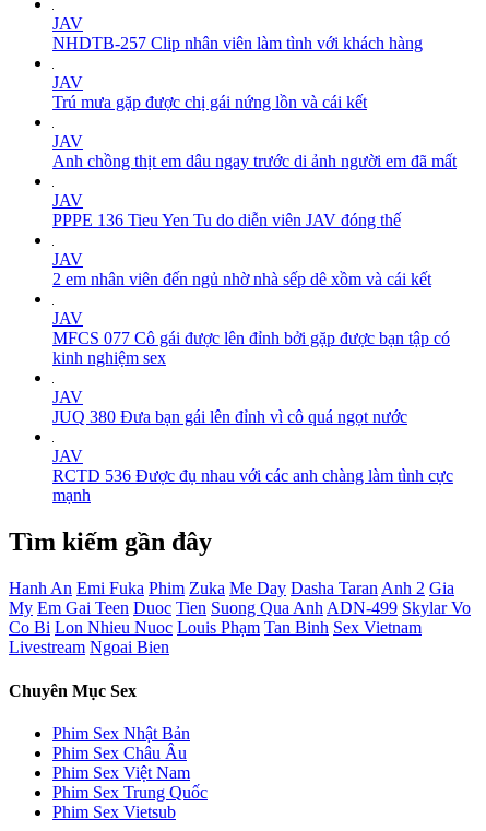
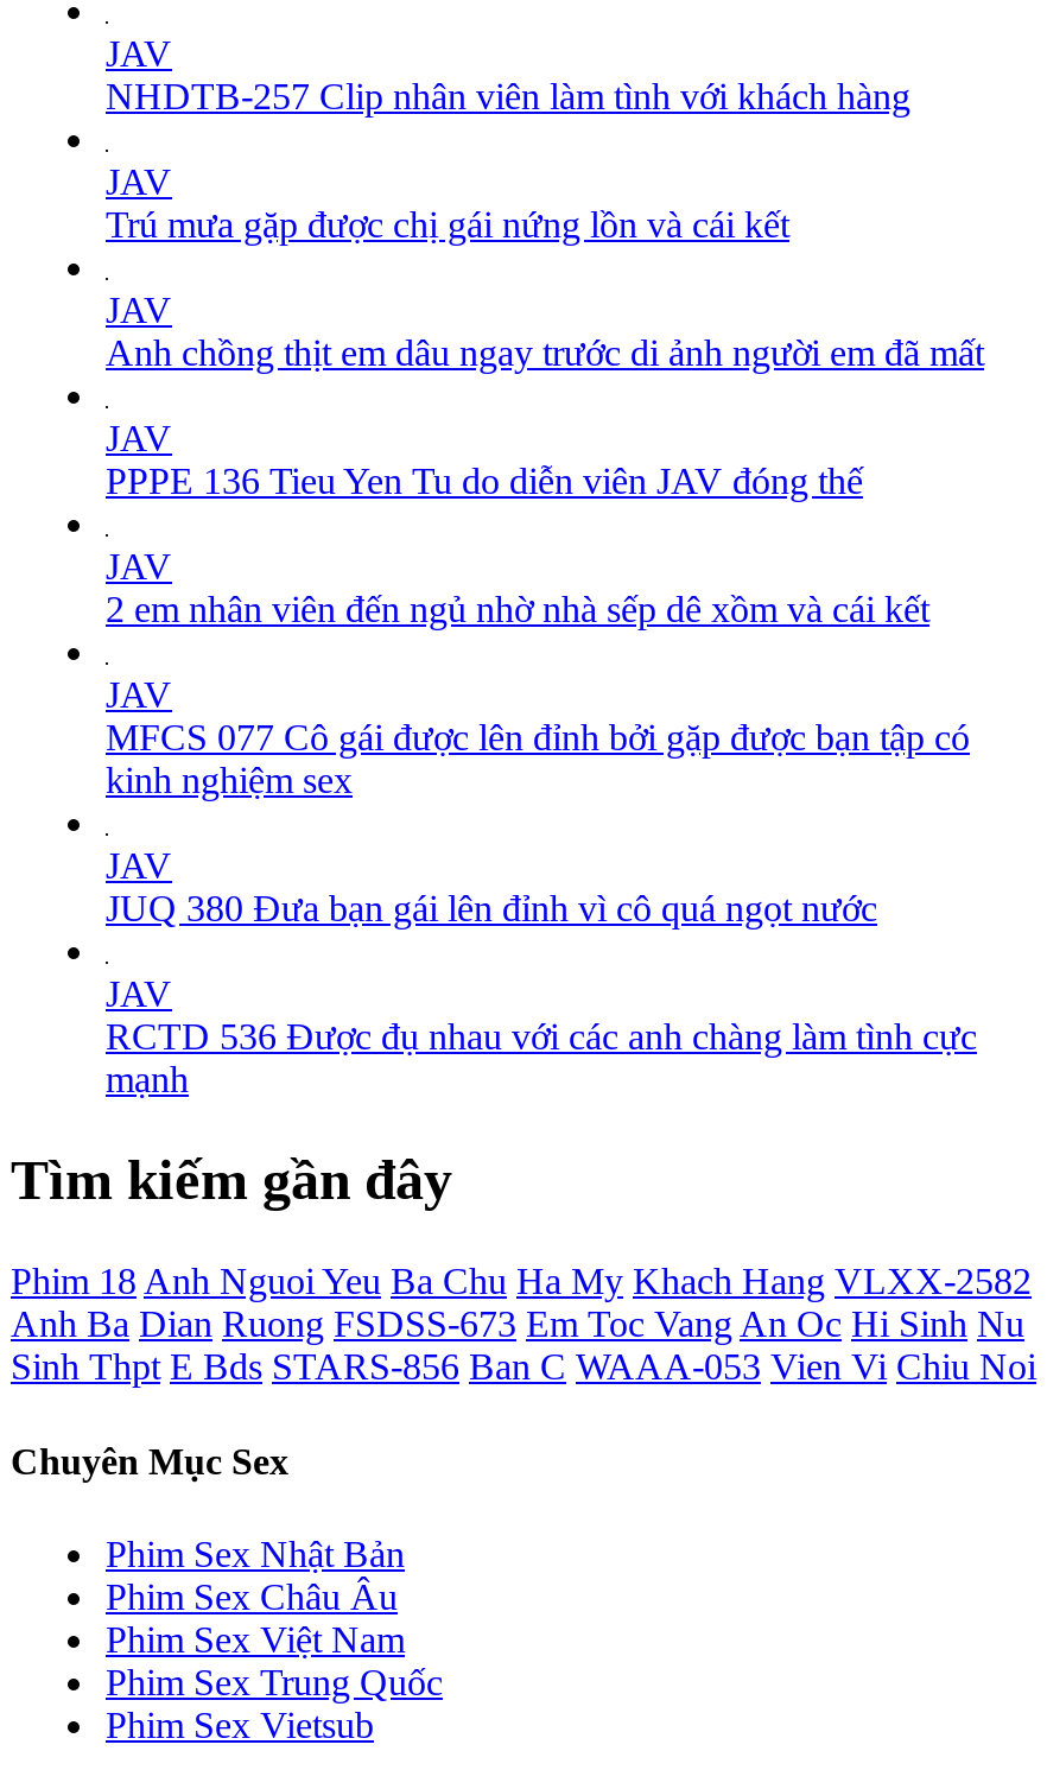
[9,579,471,657] Hanh An Emi Fuka Phim Zuka Me Day Dasha Taran Anh 2 Gia | My Em Gai Teen Duoc Tien Suong Qua Anh ADN-499 Skylar Vo | Co Bi Lon Nhieu Nuoc Louis Phạm Tan Binh Sex Vietnam | Livestream Ngoai Bien -> [11,1261,1036,1387] Phim 18 Anh Nguoi Yeu Ba Chu Ha My Khach Hang VLXX-2582 | Anh Ba Dian Ruong FSDSS-673 Em Toc Vang An Oc Hi Sinh Nu | Sinh Thpt E Bds STARS-856 Ban C WAAA-053 Vien Vi Chiu Noi

